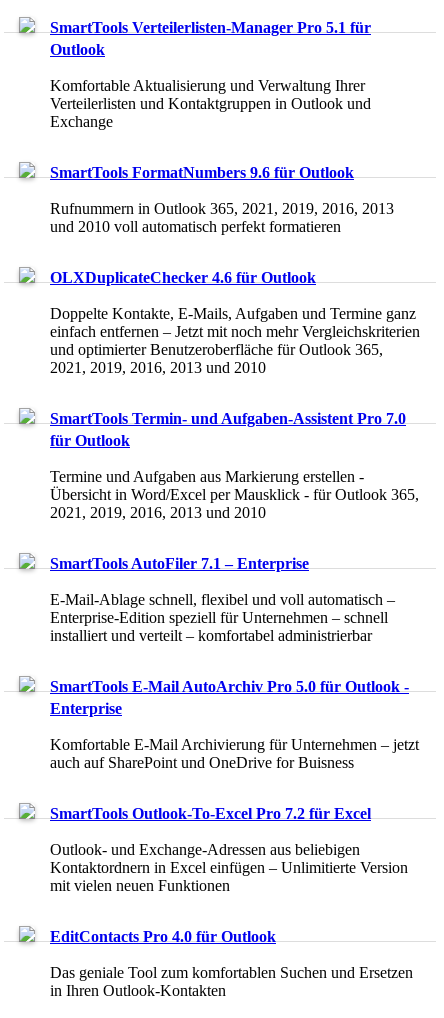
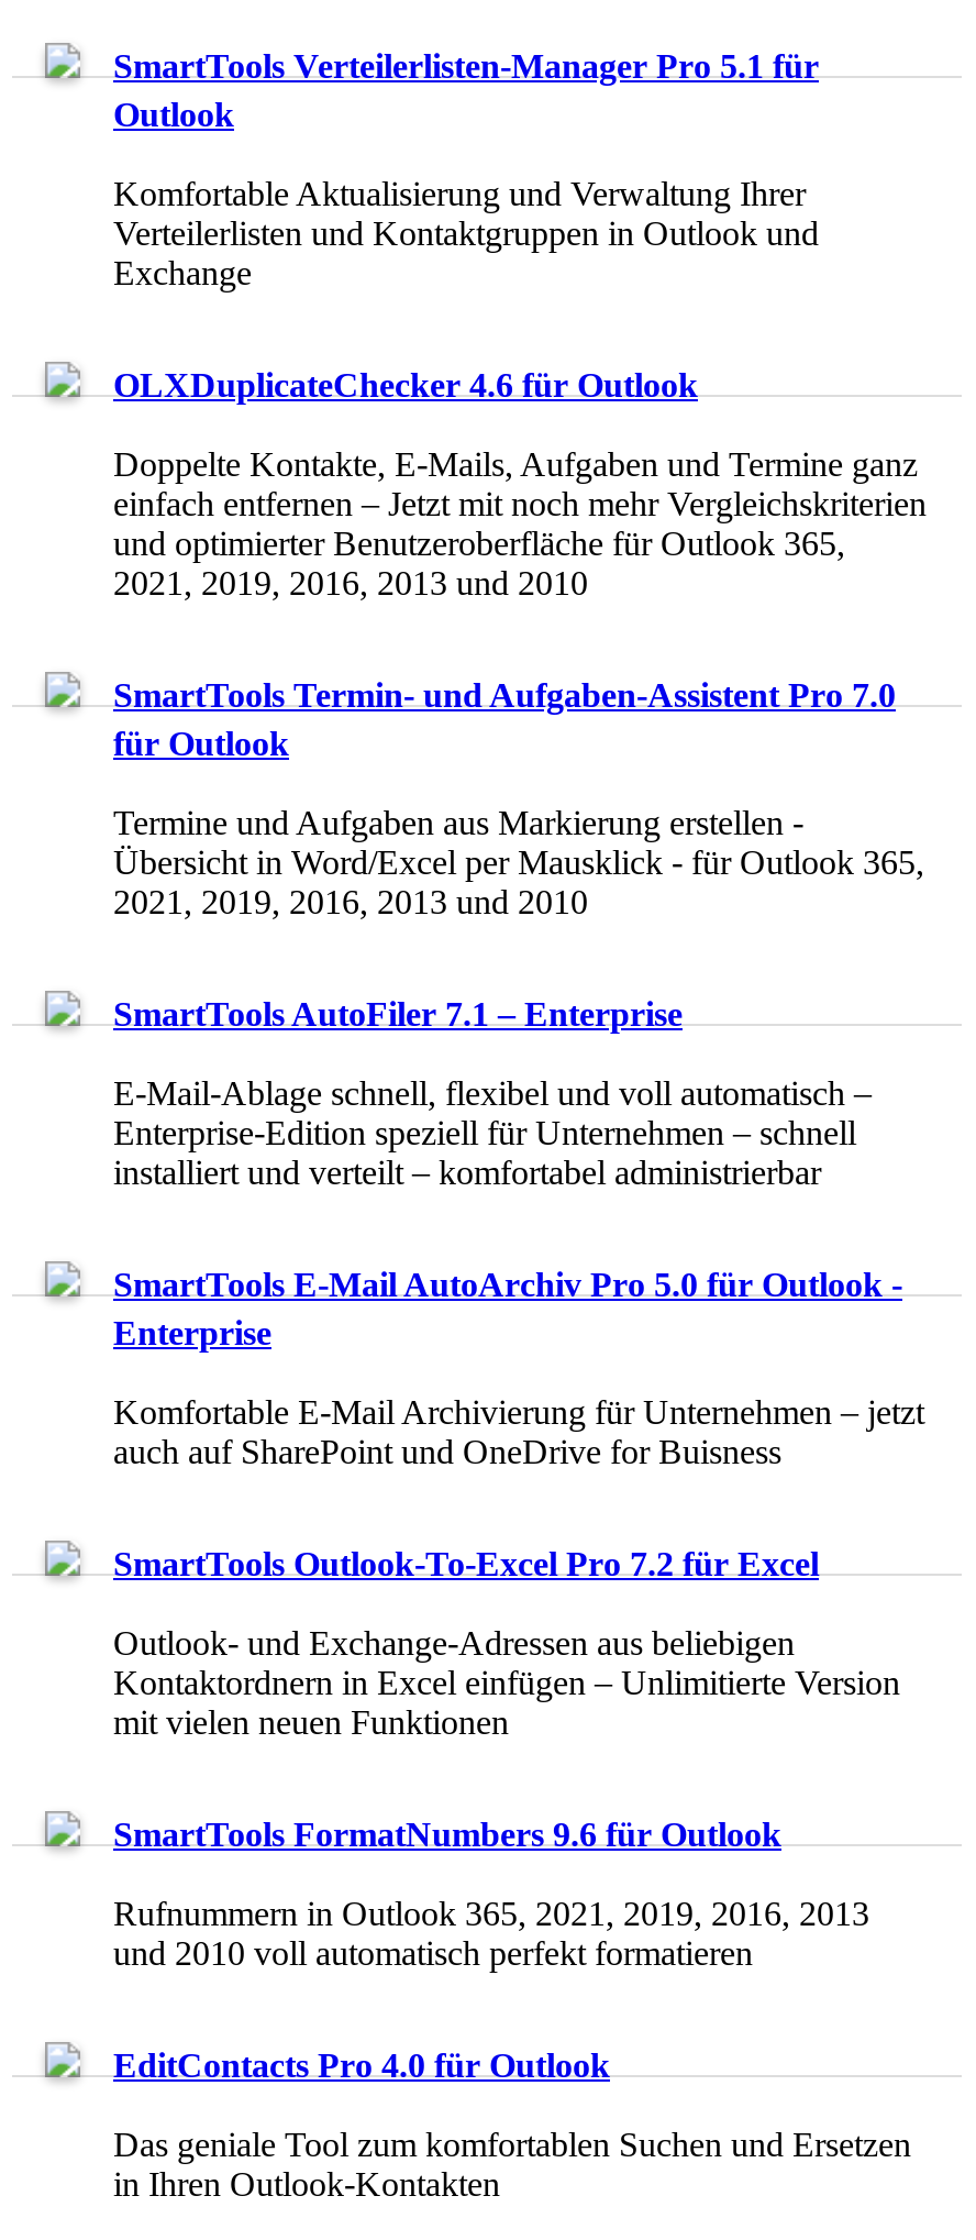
moved [50,164,394,235] -> [113,1816,869,1972]: SmartTools FormatNumbers 9.6 für Outlook | Rufnummern in Outlook 365, 2021, 2019, 2016, 2013 | und 2010 voll automatisch perfekt formatieren
moved [50,269,420,894] -> [113,367,927,1741]: OLXDuplicateChecker 4.6 für Outlook | Doppelte Kontakte, E-Mails, Aufgaben und Termine ganz | einfach entfernen – Jetzt mit noch mehr Vergleichskriterien | ... | Kontaktordnern in Excel einfügen – Unlimitierte Version | mit vielen neuen Funktionen

